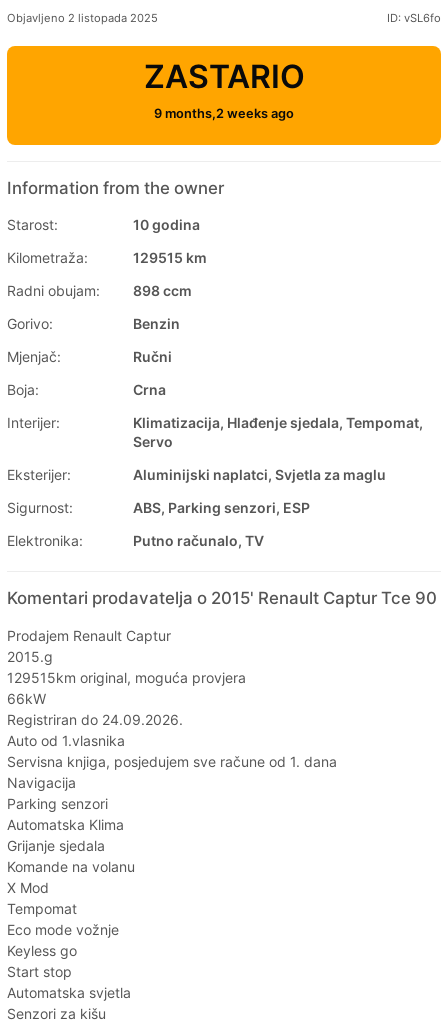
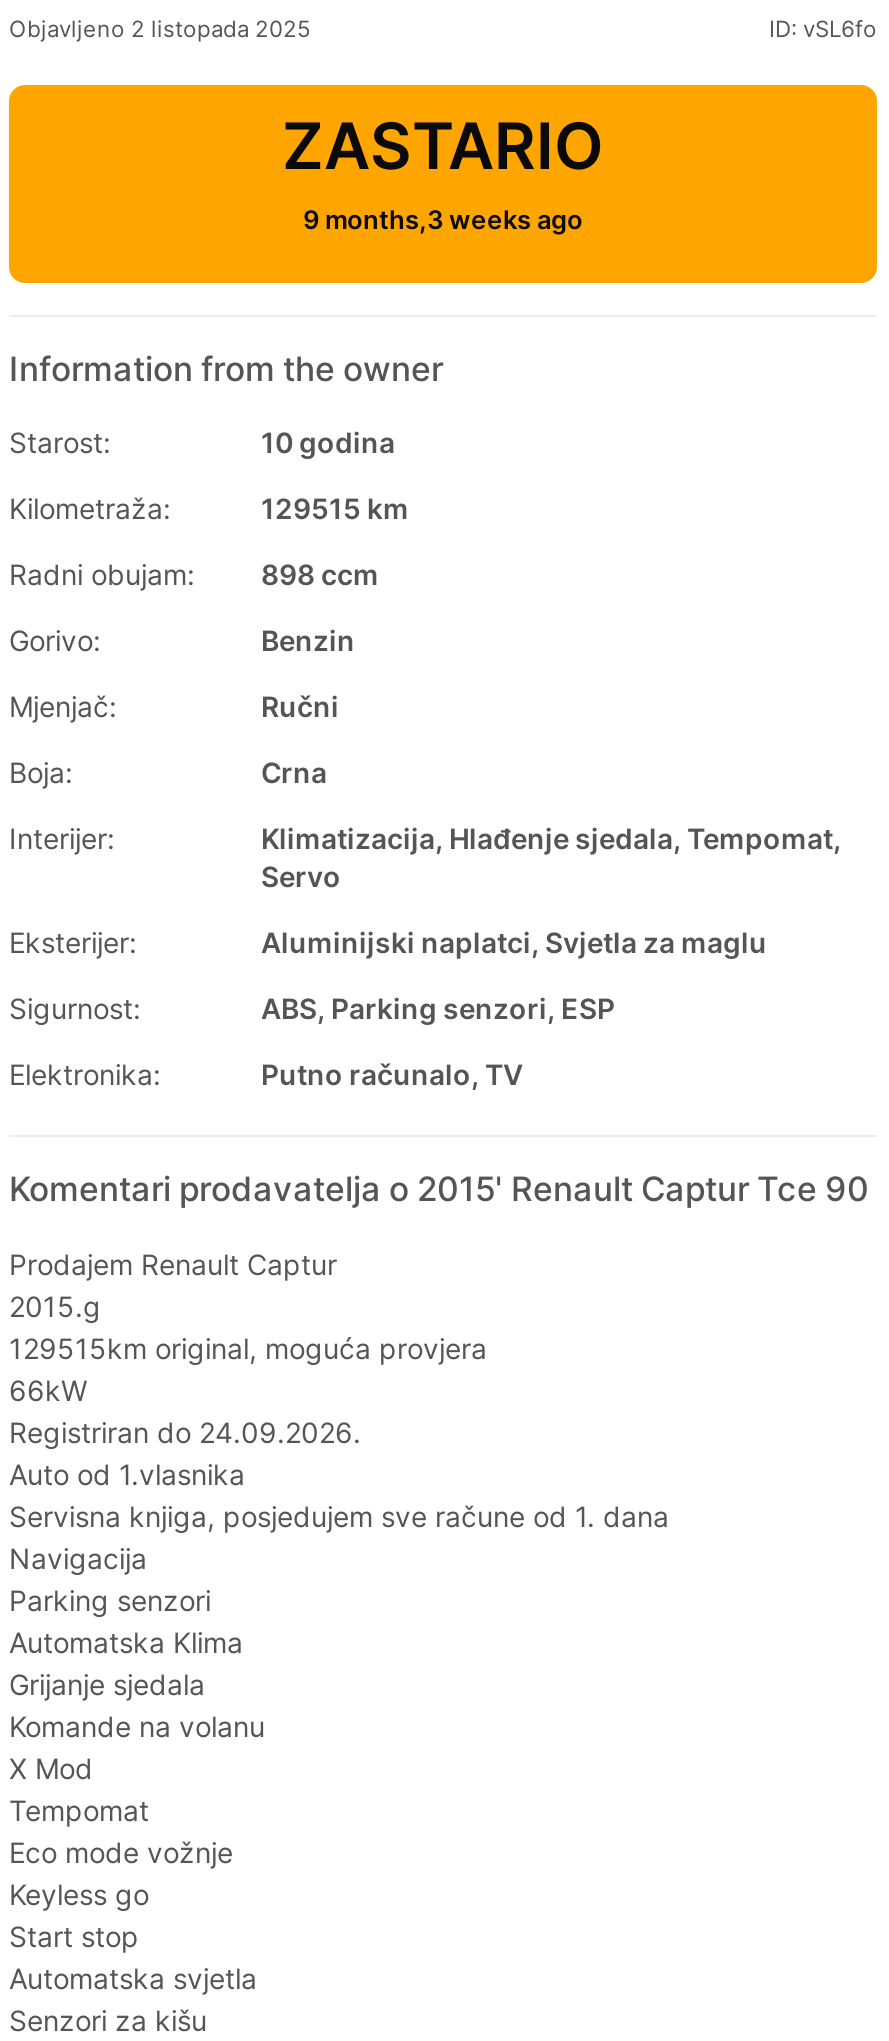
[154,106,294,121] 9 months,2 weeks ago -> [303,204,583,234] 9 months,3 weeks ago

